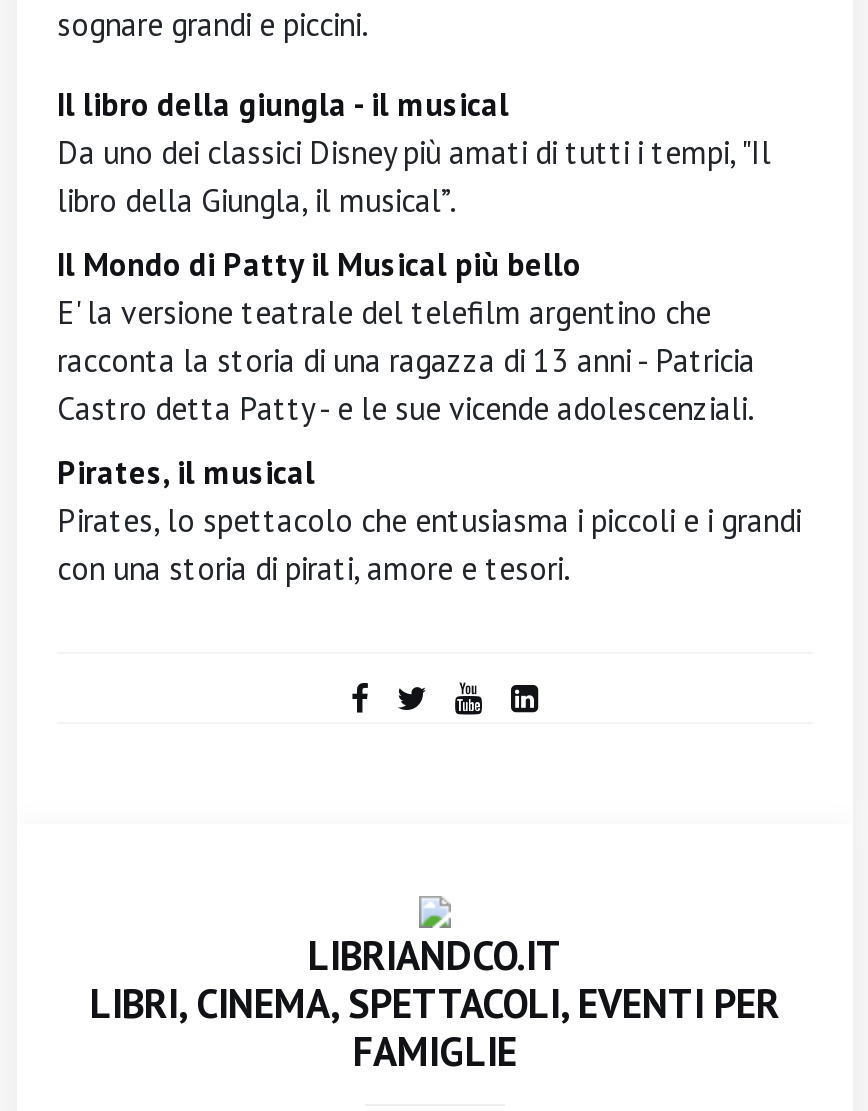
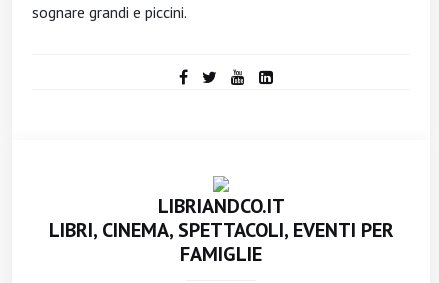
[57,84,801,588] Il libro della giungla - il musical | Da uno dei classici Disney più amati di tutti i tempi, "Il | libro della Giungla, il musical”. | Il Mondo di Patty il Musical più bello | E' la versione teatrale del telefilm argentino che | racconta la storia di una ragazza di 13 anni - Patricia | Castro detta Patty - e le sue vicende adolescenziali. | Pirates, il musical | Pirates, lo spettacolo che entusiasma i piccoli e i grandi | con una storia di pirati, amore e tesori. -> none

